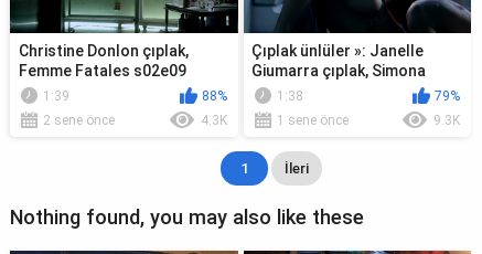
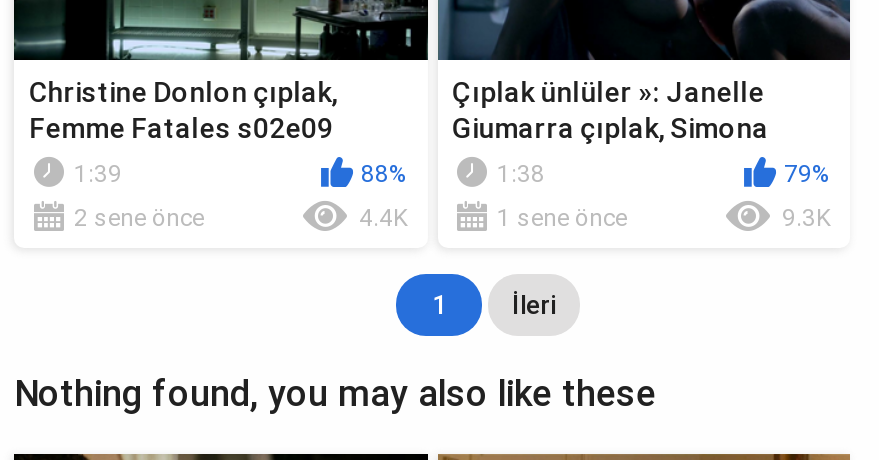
[200,112,227,128] 4.3K -> [359,203,407,231] 4.4K

